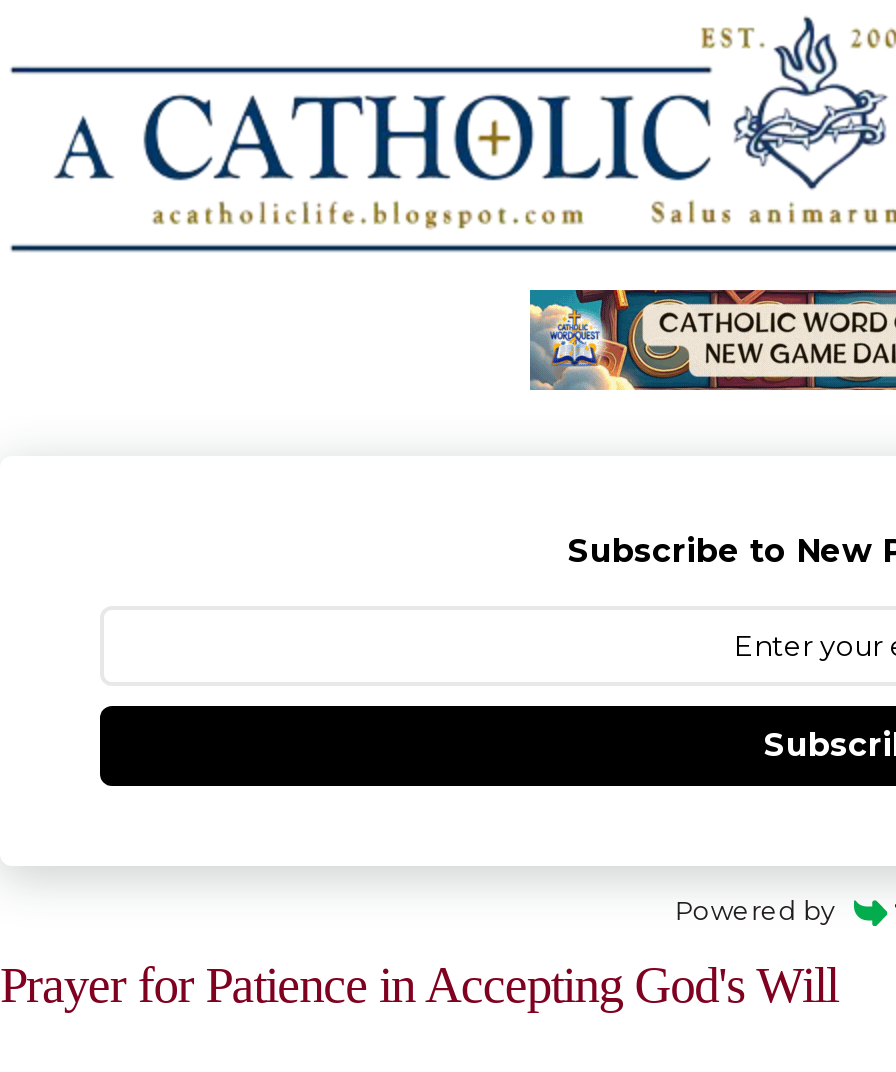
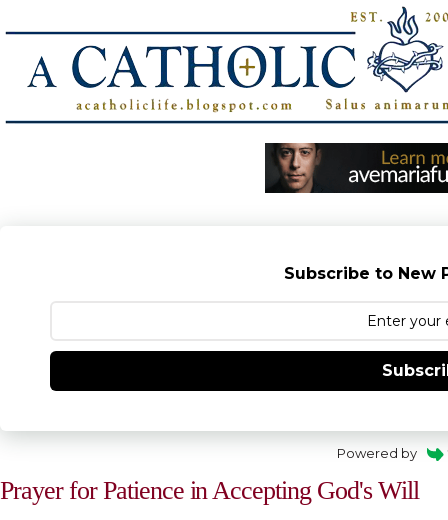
[528,288,890,392] [image] -> [264,142,445,194] [image]

